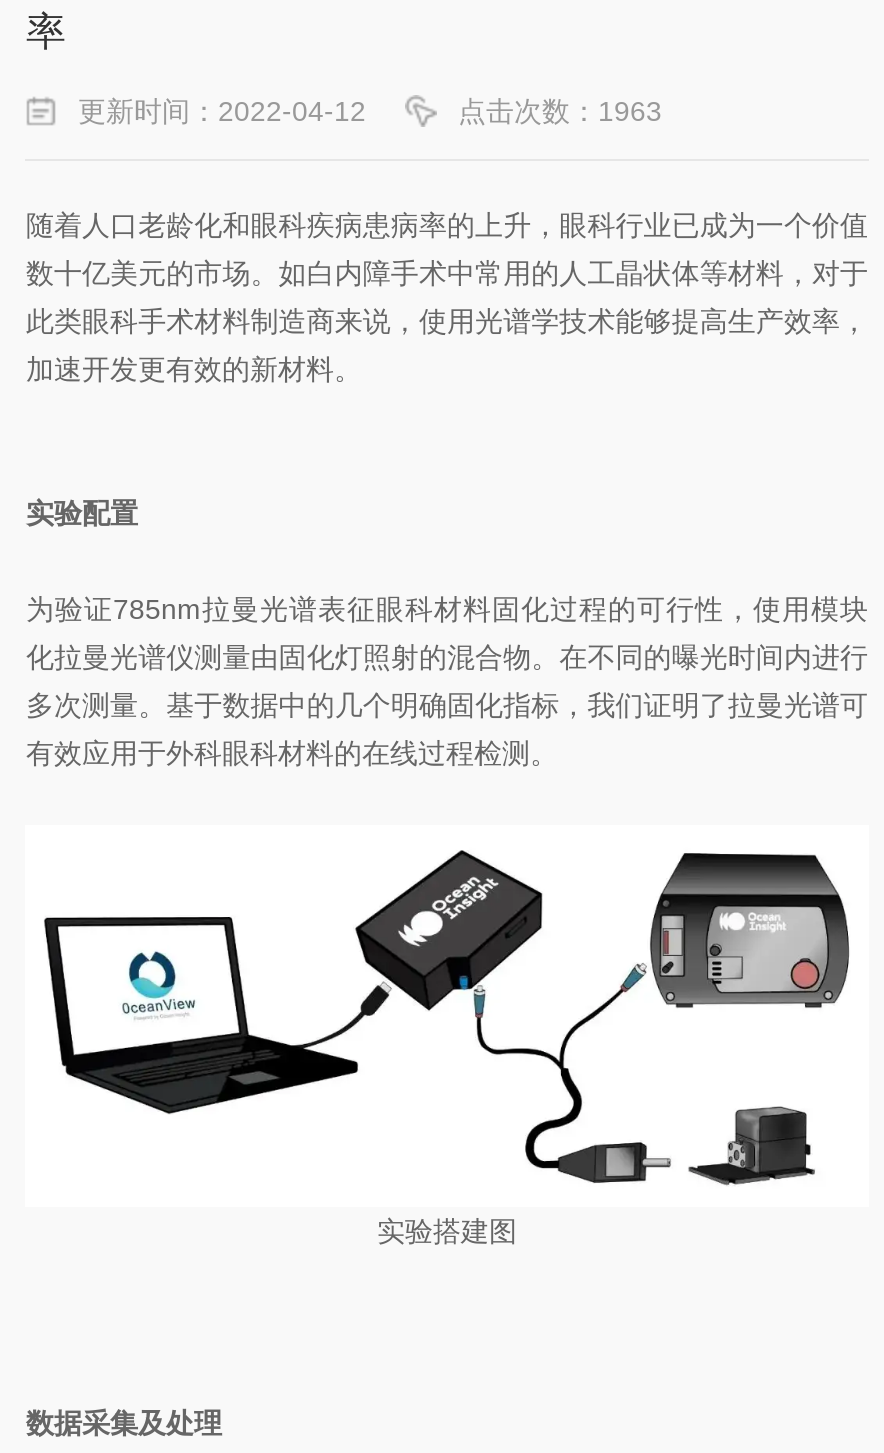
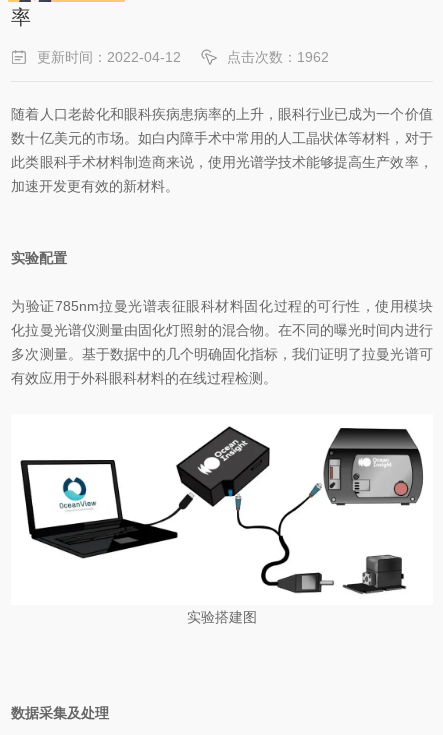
[458,95,662,127] 点击次数：1963 -> [227,49,329,65] 点击次数：1962

